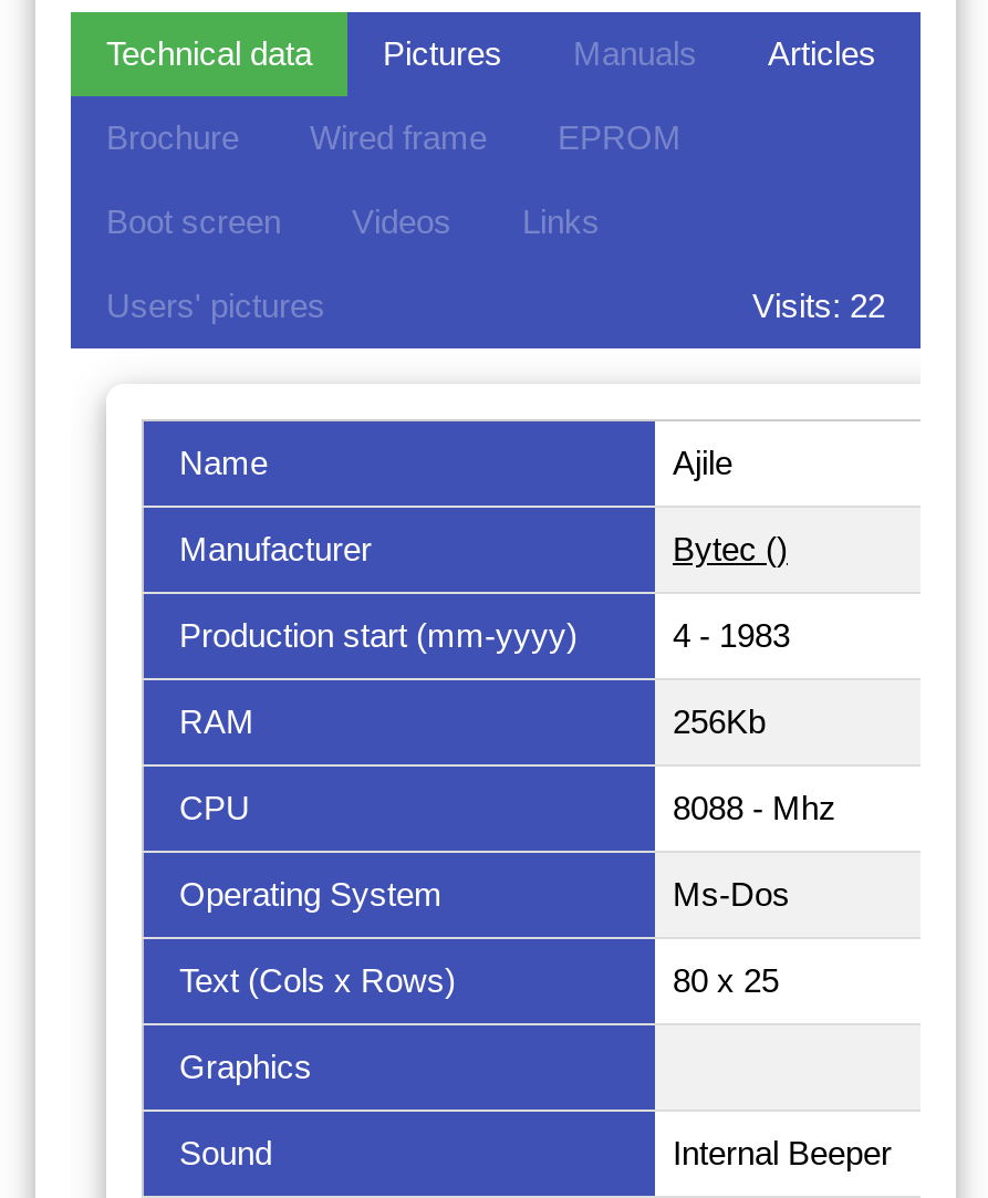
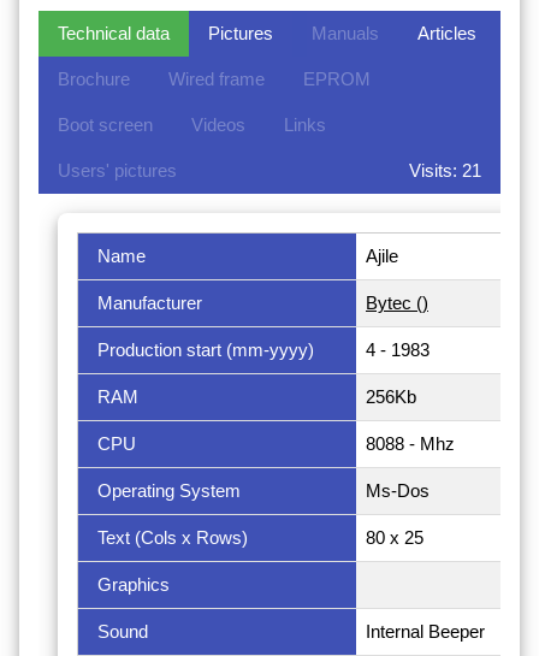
[752,286,885,323] Visits: 22 -> [409,160,481,180] Visits: 21

